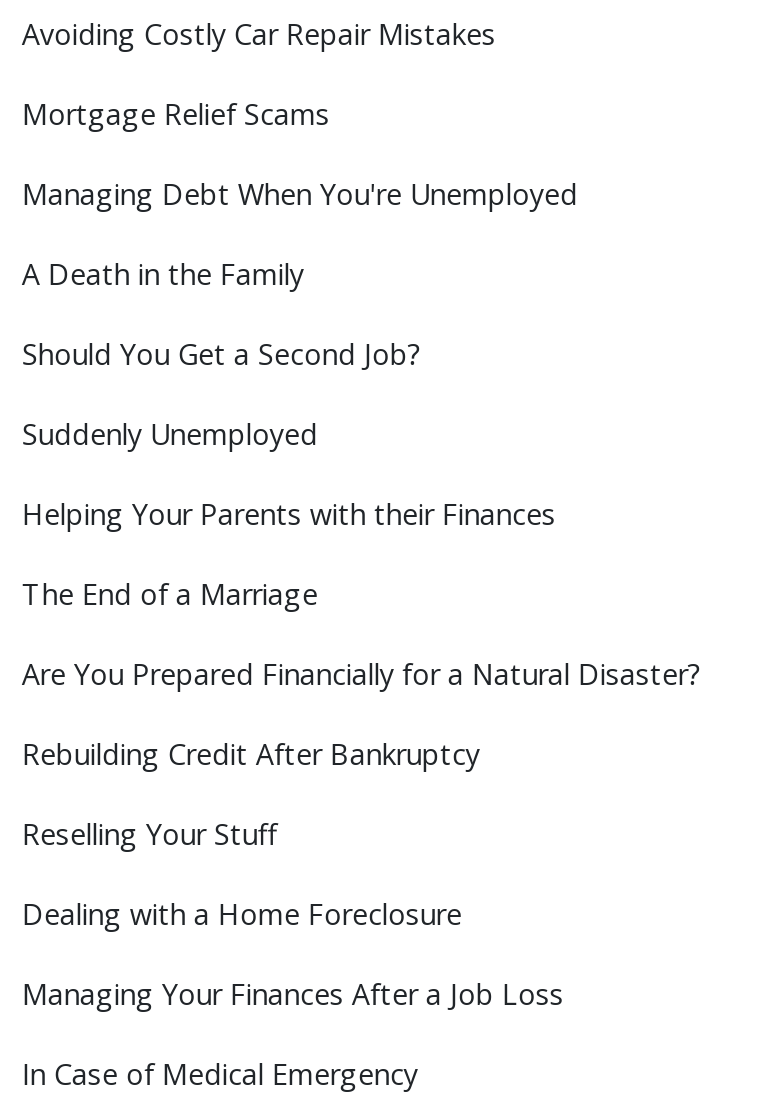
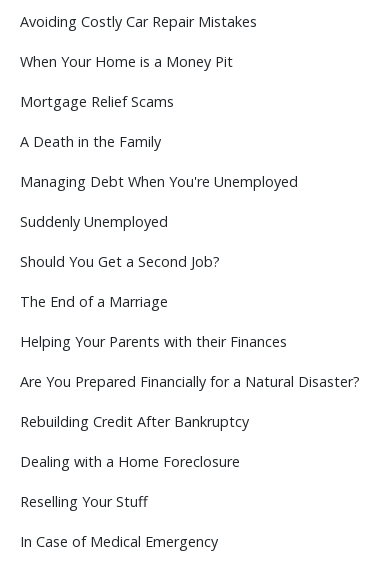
none -> [20,52,233,71] When Your Home is a Money Pit
moved [22,95,330,133] -> [20,92,174,111]: Mortgage Relief Scams
moved [22,175,578,213] -> [20,172,298,191]: Managing Debt When You're Unemployed
moved [22,335,422,373] -> [20,252,220,271]: Should You Get a Second Job?
moved [22,495,556,533] -> [20,332,287,351]: Helping Your Parents with their Finances
moved [22,655,702,773] -> [20,372,360,431]: Are You Prepared Financially for a Natural Disaster? | Rebuilding Credit After Bankruptcy
moved [22,815,278,853] -> [20,492,148,511]: Reselling Your Stuff
[22,975,564,1013] Managing Your Finances After a Job Loss -> none

